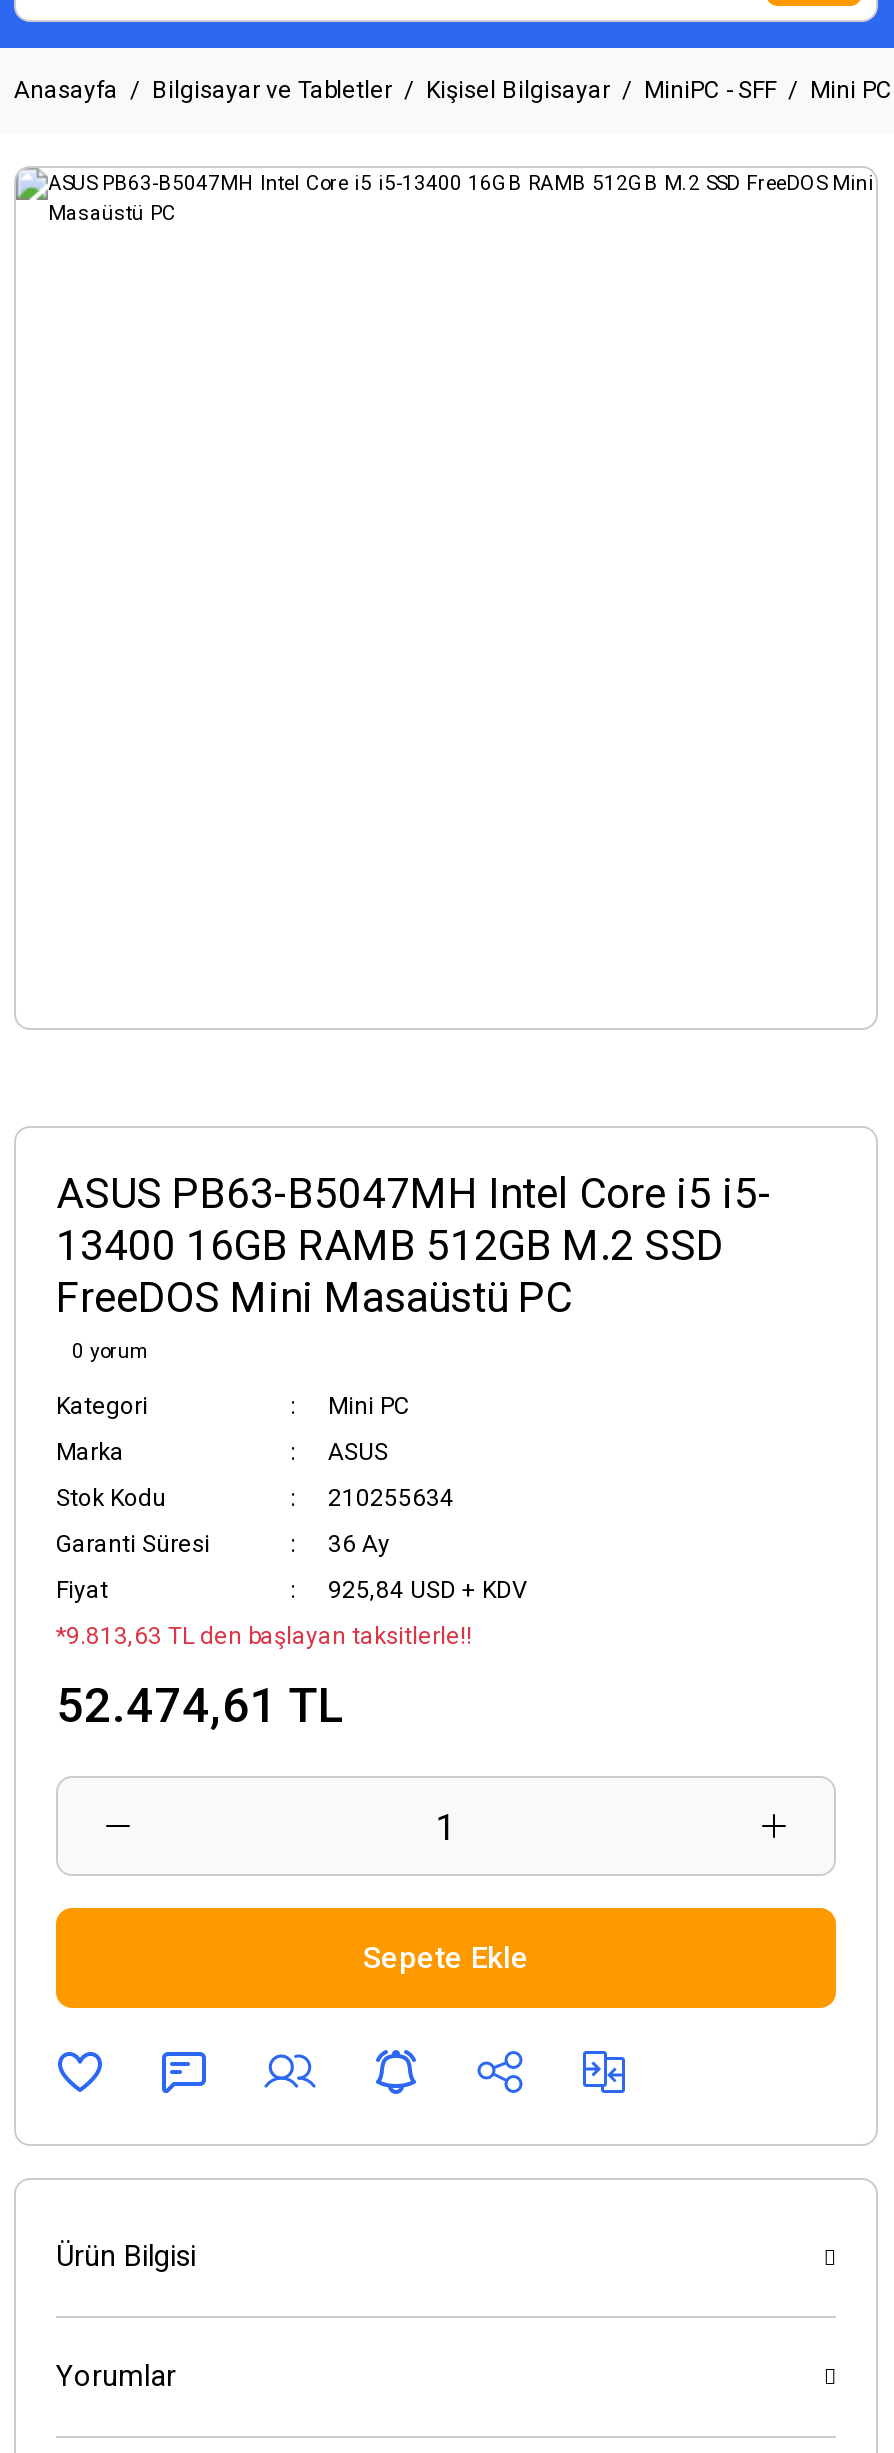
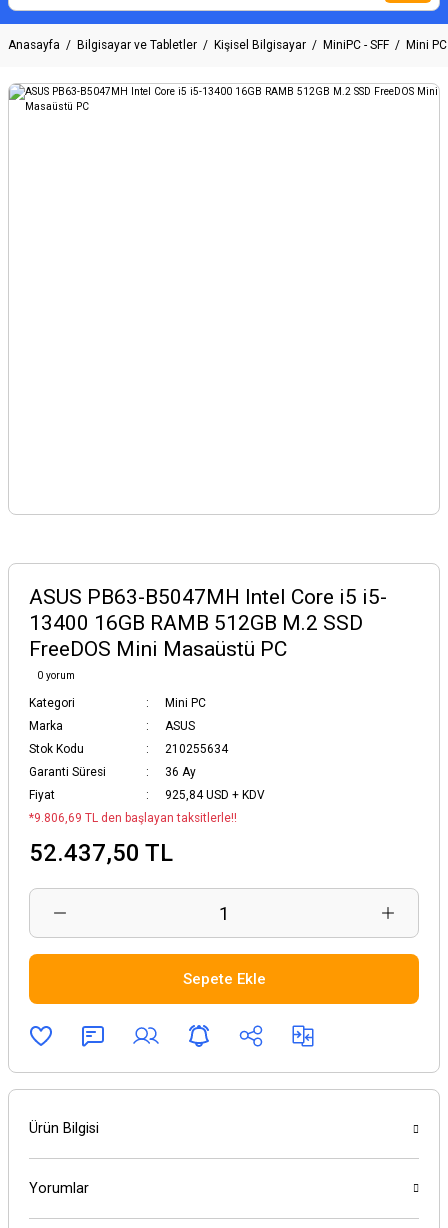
[56,1622,472,1650] *9.813,63 TL den başlayan taksitlerle!! -> [29,811,237,825] *9.806,69 TL den başlayan taksitlerle!!
[56,1678,344,1734] 52.474,61 TL -> [29,839,173,867] 52.437,50 TL

